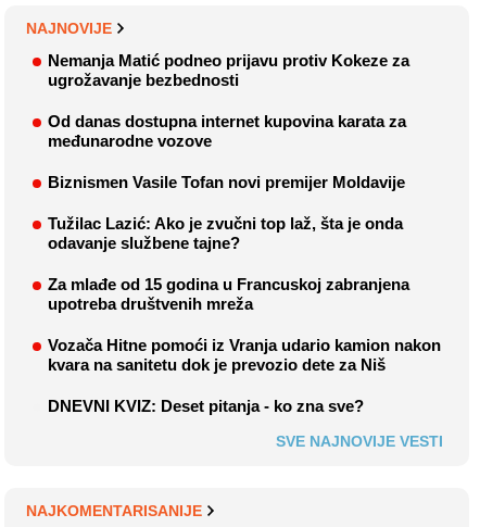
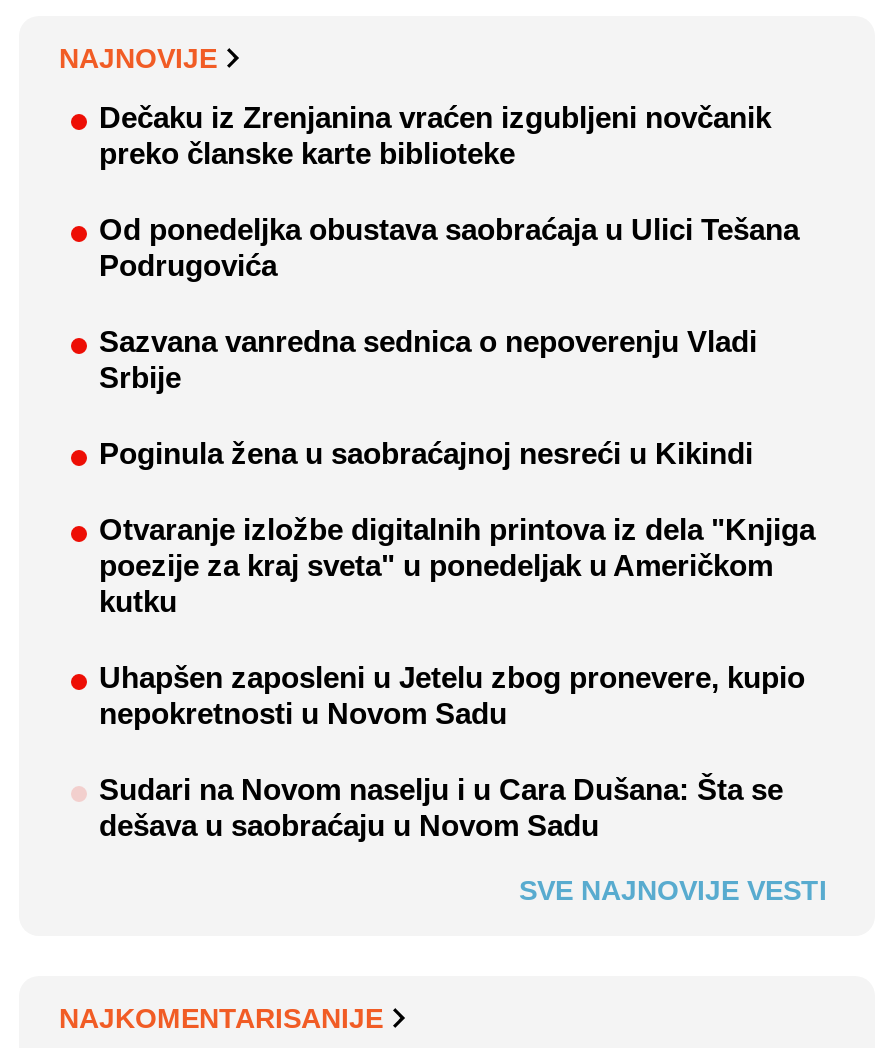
[48,51,409,89] Nemanja Matić podneo prijavu protiv Kokeze za | ugrožavanje bezbednosti -> [99,100,771,170] Dečaku iz Zrenjanina vraćen izgubljeni novčanik | preko članske karte biblioteke
[48,112,406,150] Od danas dostupna internet kupovina karata za | međunarodne vozove -> [99,212,799,282] Od ponedeljka obustava saobraćaja u Ulici Tešana | Podrugovića
[48,173,405,191] Biznismen Vasile Tofan novi premijer Moldavije -> [99,324,757,394] Sazvana vanredna sednica o nepoverenju Vladi | Srbije
[48,214,403,252] Tužilac Lazić: Ako je zvučni top laž, šta je onda | odavanje službene tajne? -> [99,436,753,470] Poginula žena u saobraćajnoj nesreći u Kikindi
[48,275,409,313] Za mlađe od 15 godina u Francuskoj zabranjena | upotreba društvenih mreža -> [99,512,815,618] Otvaranje izložbe digitalnih printova iz dela "Knjiga | poezije za kraj sveta" u ponedeljak u Američkom | kutku
[48,336,441,374] Vozača Hitne pomoći iz Vranja udario kamion nakon | kvara na sanitetu dok je prevozio dete za Niš -> [99,660,805,730] Uhapšen zaposleni u Jetelu zbog pronevere, kupio | nepokretnosti u Novom Sadu
[48,396,364,415] DNEVNI KVIZ: Deset pitanja - ko zna sve? -> [99,772,783,842] Sudari na Novom naselju i u Cara Dušana: Šta se | dešava u saobraćaju u Novom Sadu

